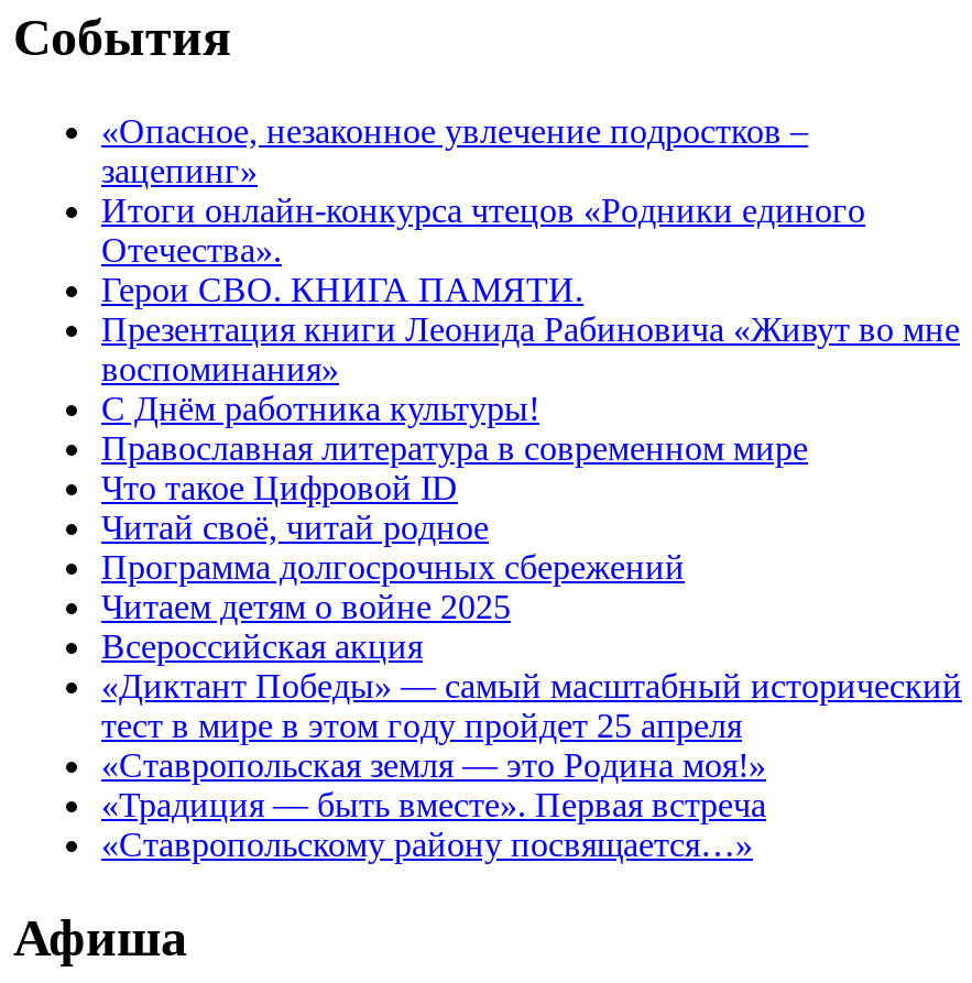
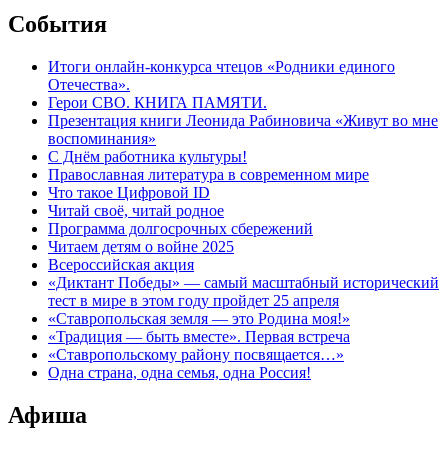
[101,113,808,190] «Опасное, незаконное увлечение подростков – | зацепинг» -> none
moved [101,192,962,863] -> [48,58,439,363]: Итоги онлайн-конкурса чтецов «Родники единого | Отечества». | Герои СВО. КНИГА ПАМЯТИ. | ... | «Традиция — быть вместе». Первая встреча | «Ставропольскому району посвящается…»
none -> [48,364,311,381] Одна страна, одна семья, одна Россия!

